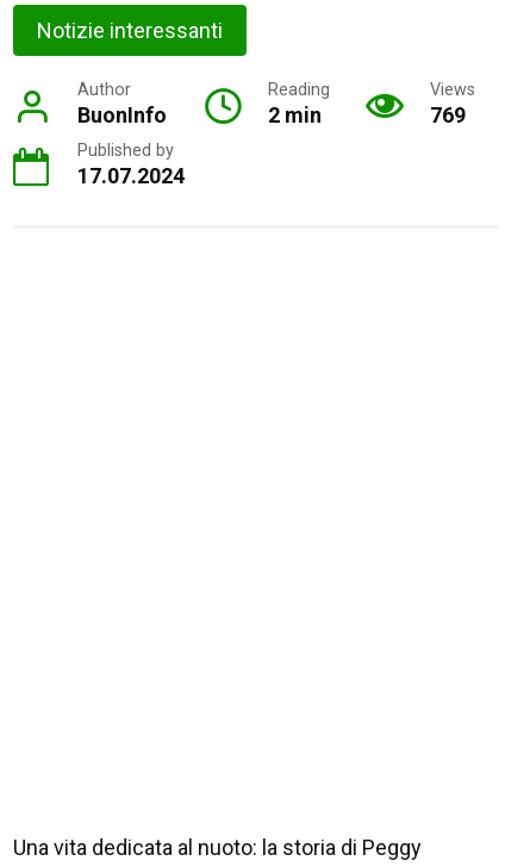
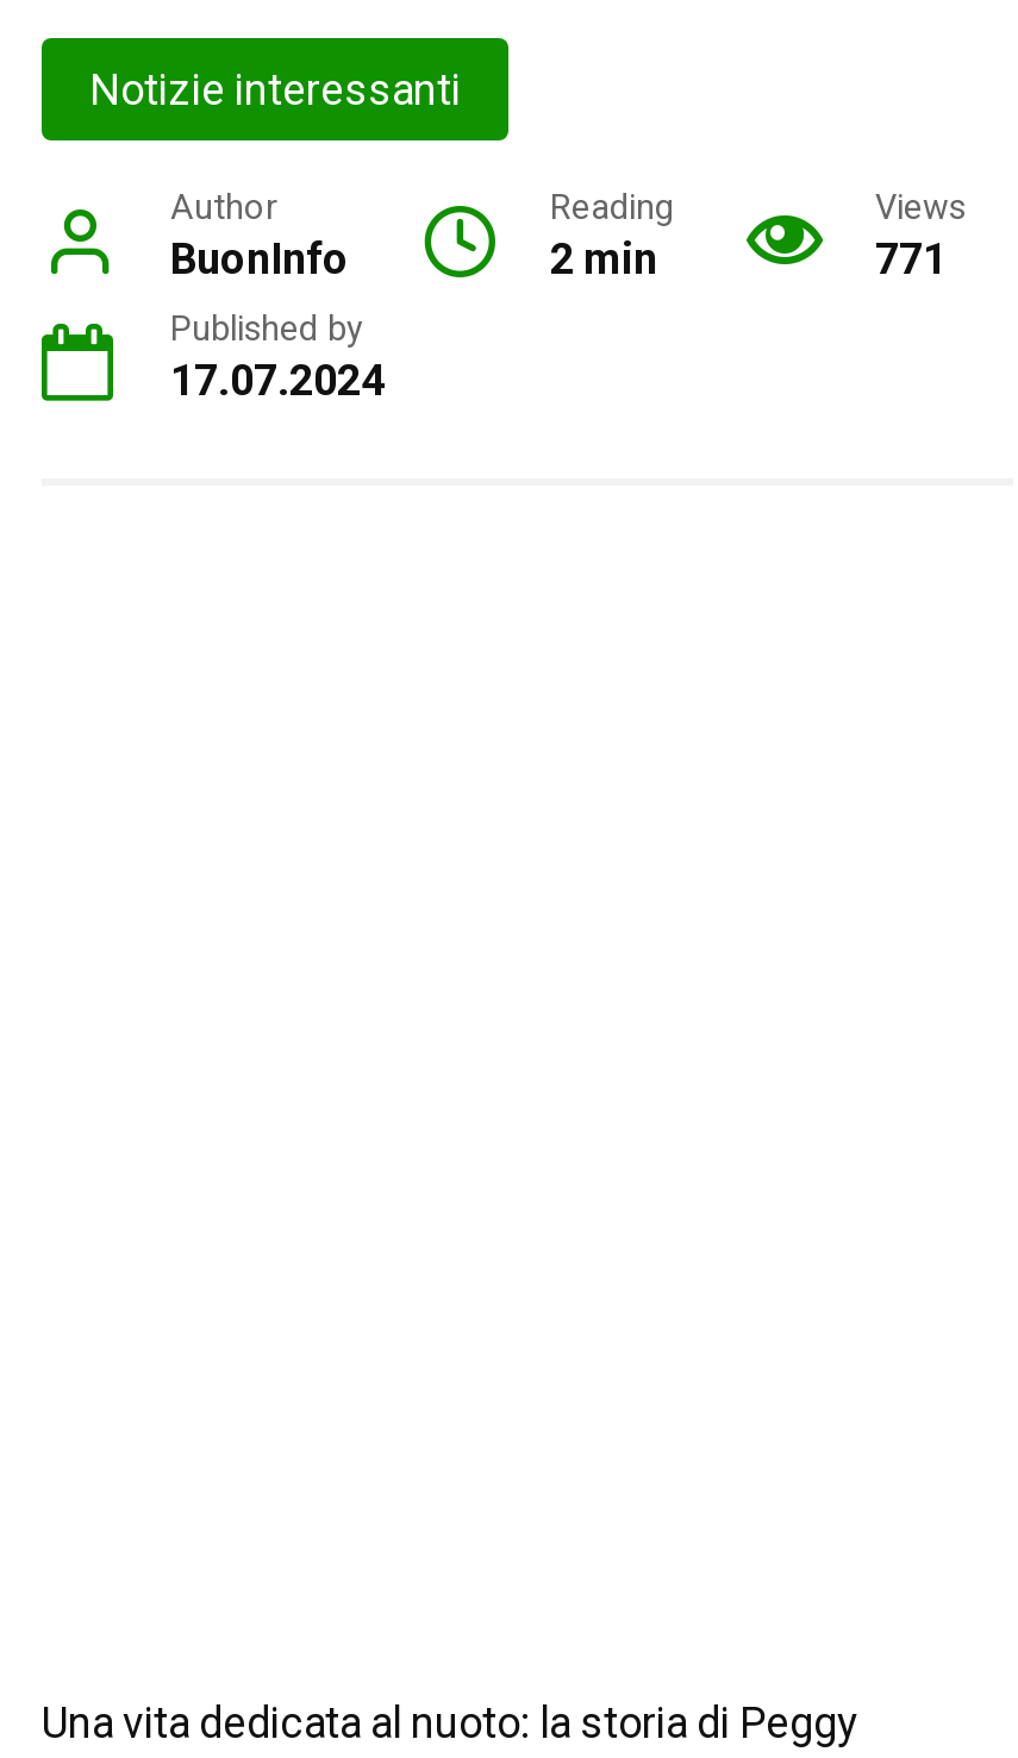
[430,102,466,127] 769 -> [875,232,947,282] 771

